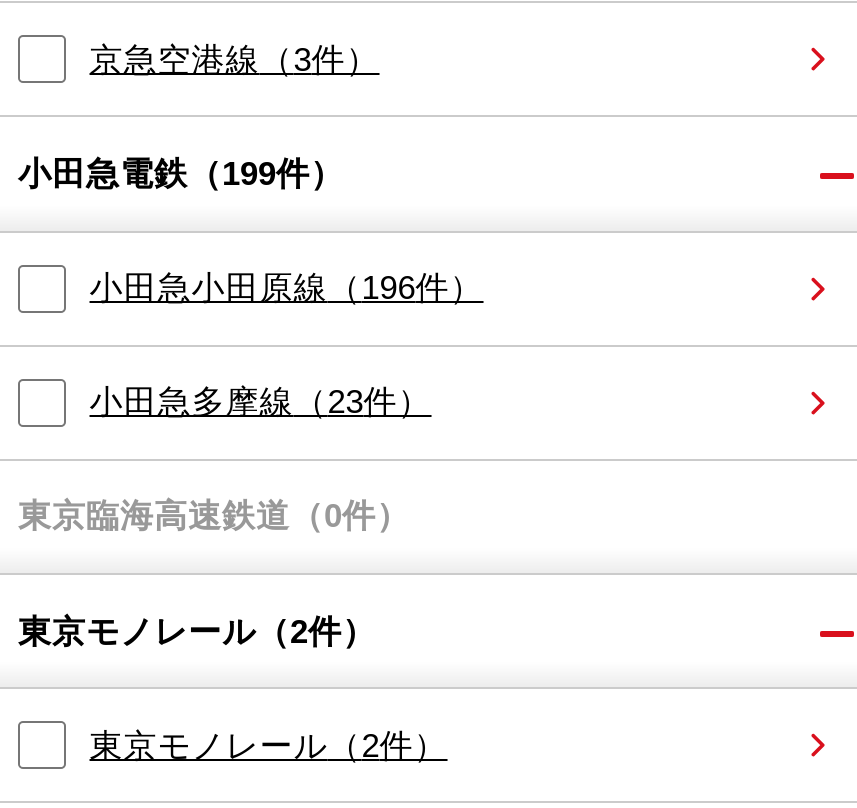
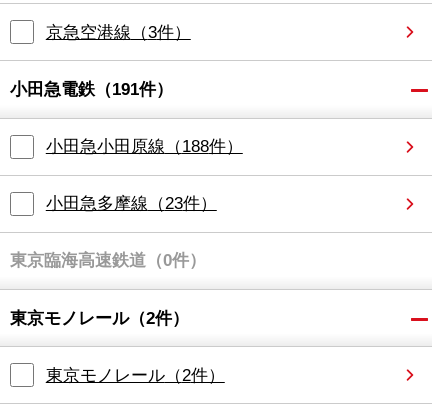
[18,155,344,193] 小田急電鉄（199件） -> [10,80,173,99] 小田急電鉄（191件）
[90,269,484,307] 小田急小田原線（196件） -> [46,137,243,156] 小田急小田原線（188件）

